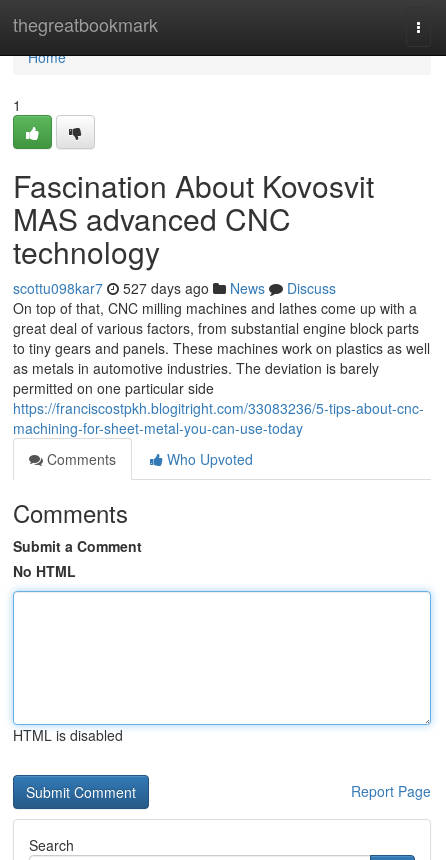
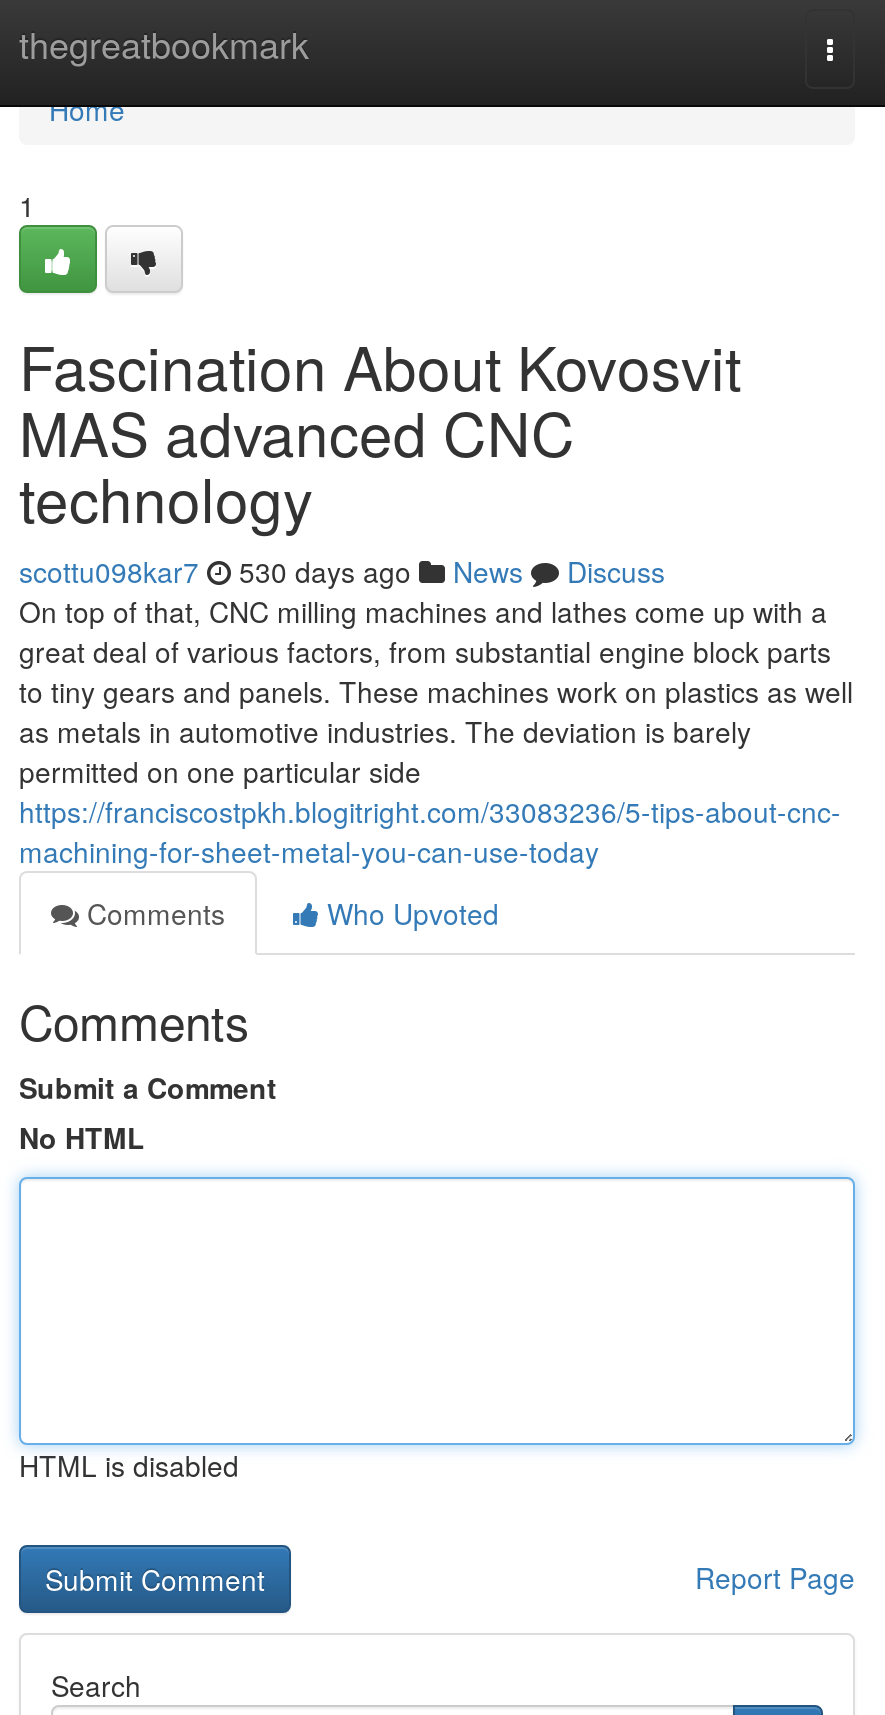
[13,278,336,298] scottu098kar7 527 days ago News Discuss -> [19,551,665,591] scottu098kar7 530 days ago News Discuss

